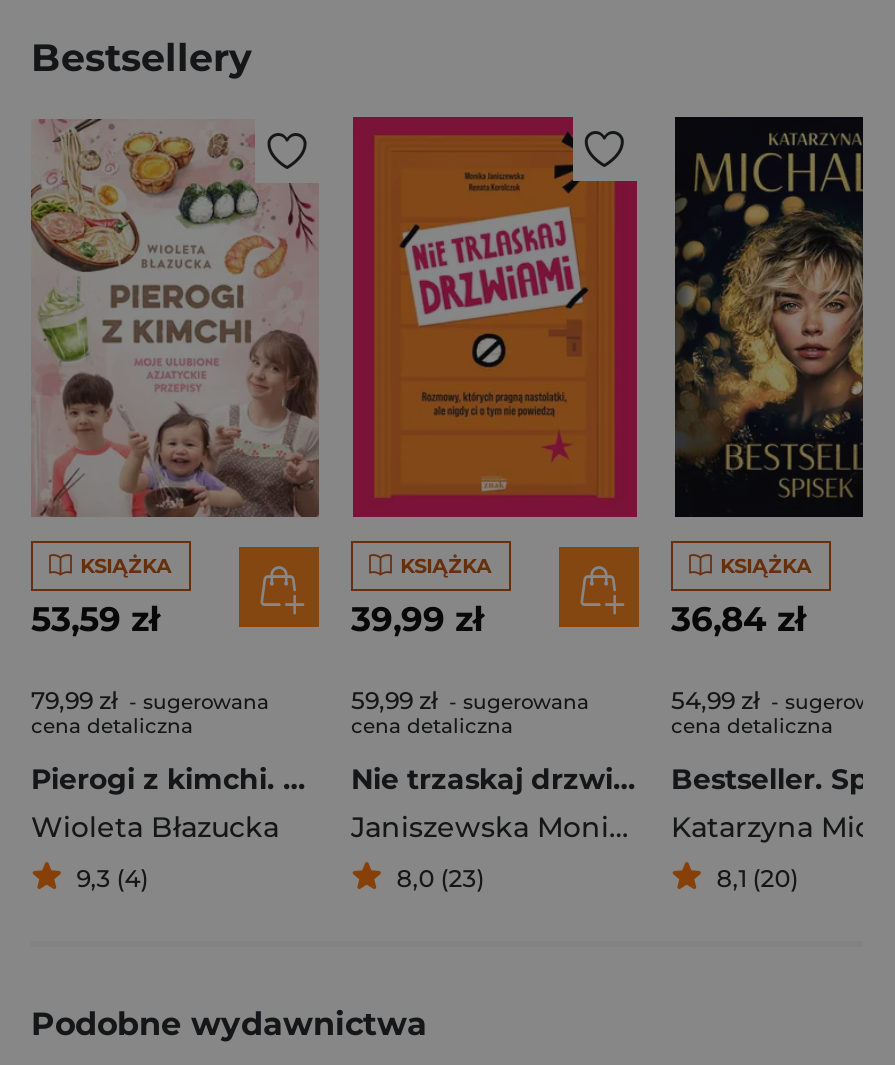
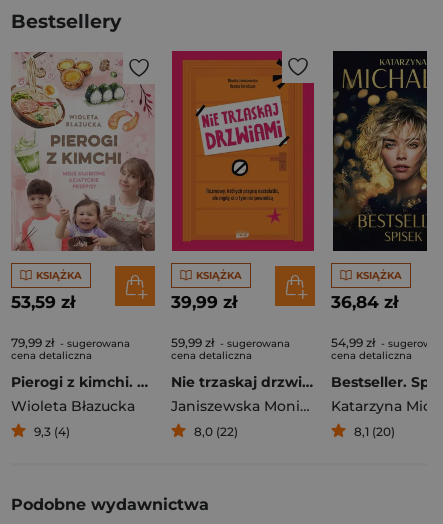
[397,863,485,893] 8,0 (23) -> [194,424,238,439] 8,0 (22)

